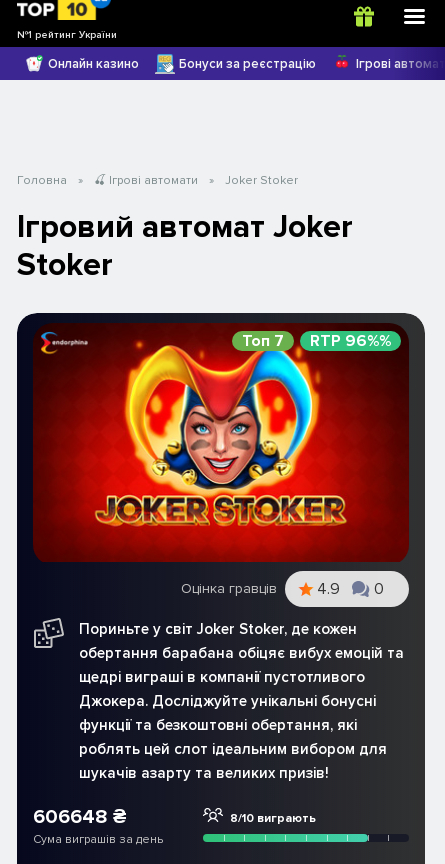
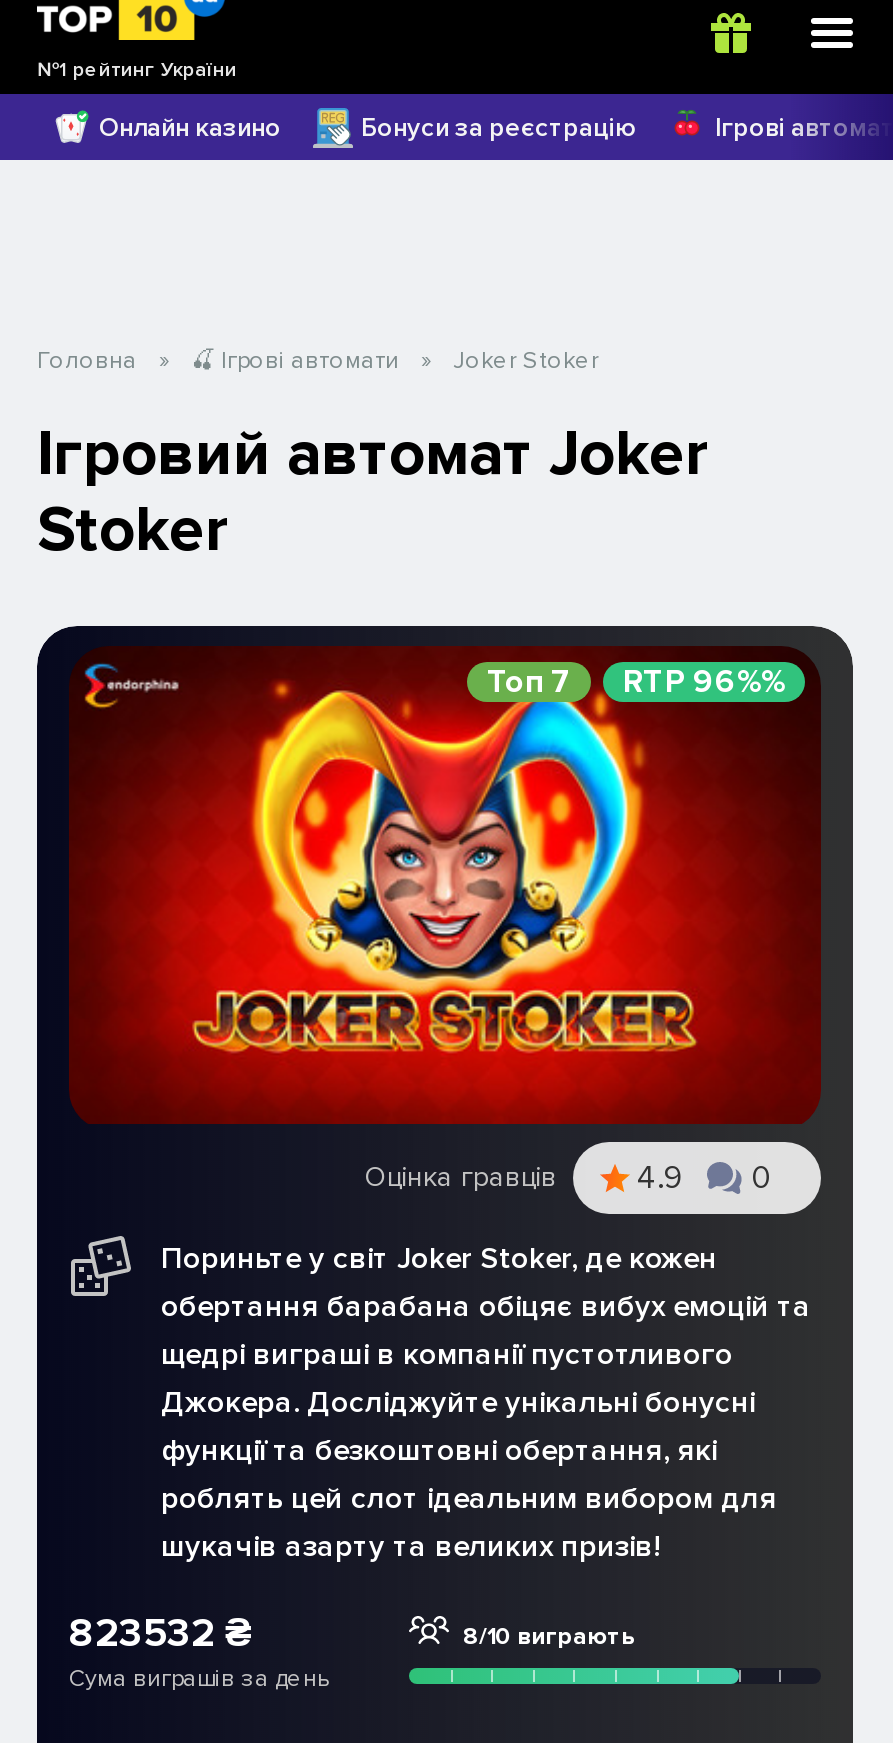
[33,804,126,828] 606648 ₴ -> [69,1609,251,1657] 823532 ₴

